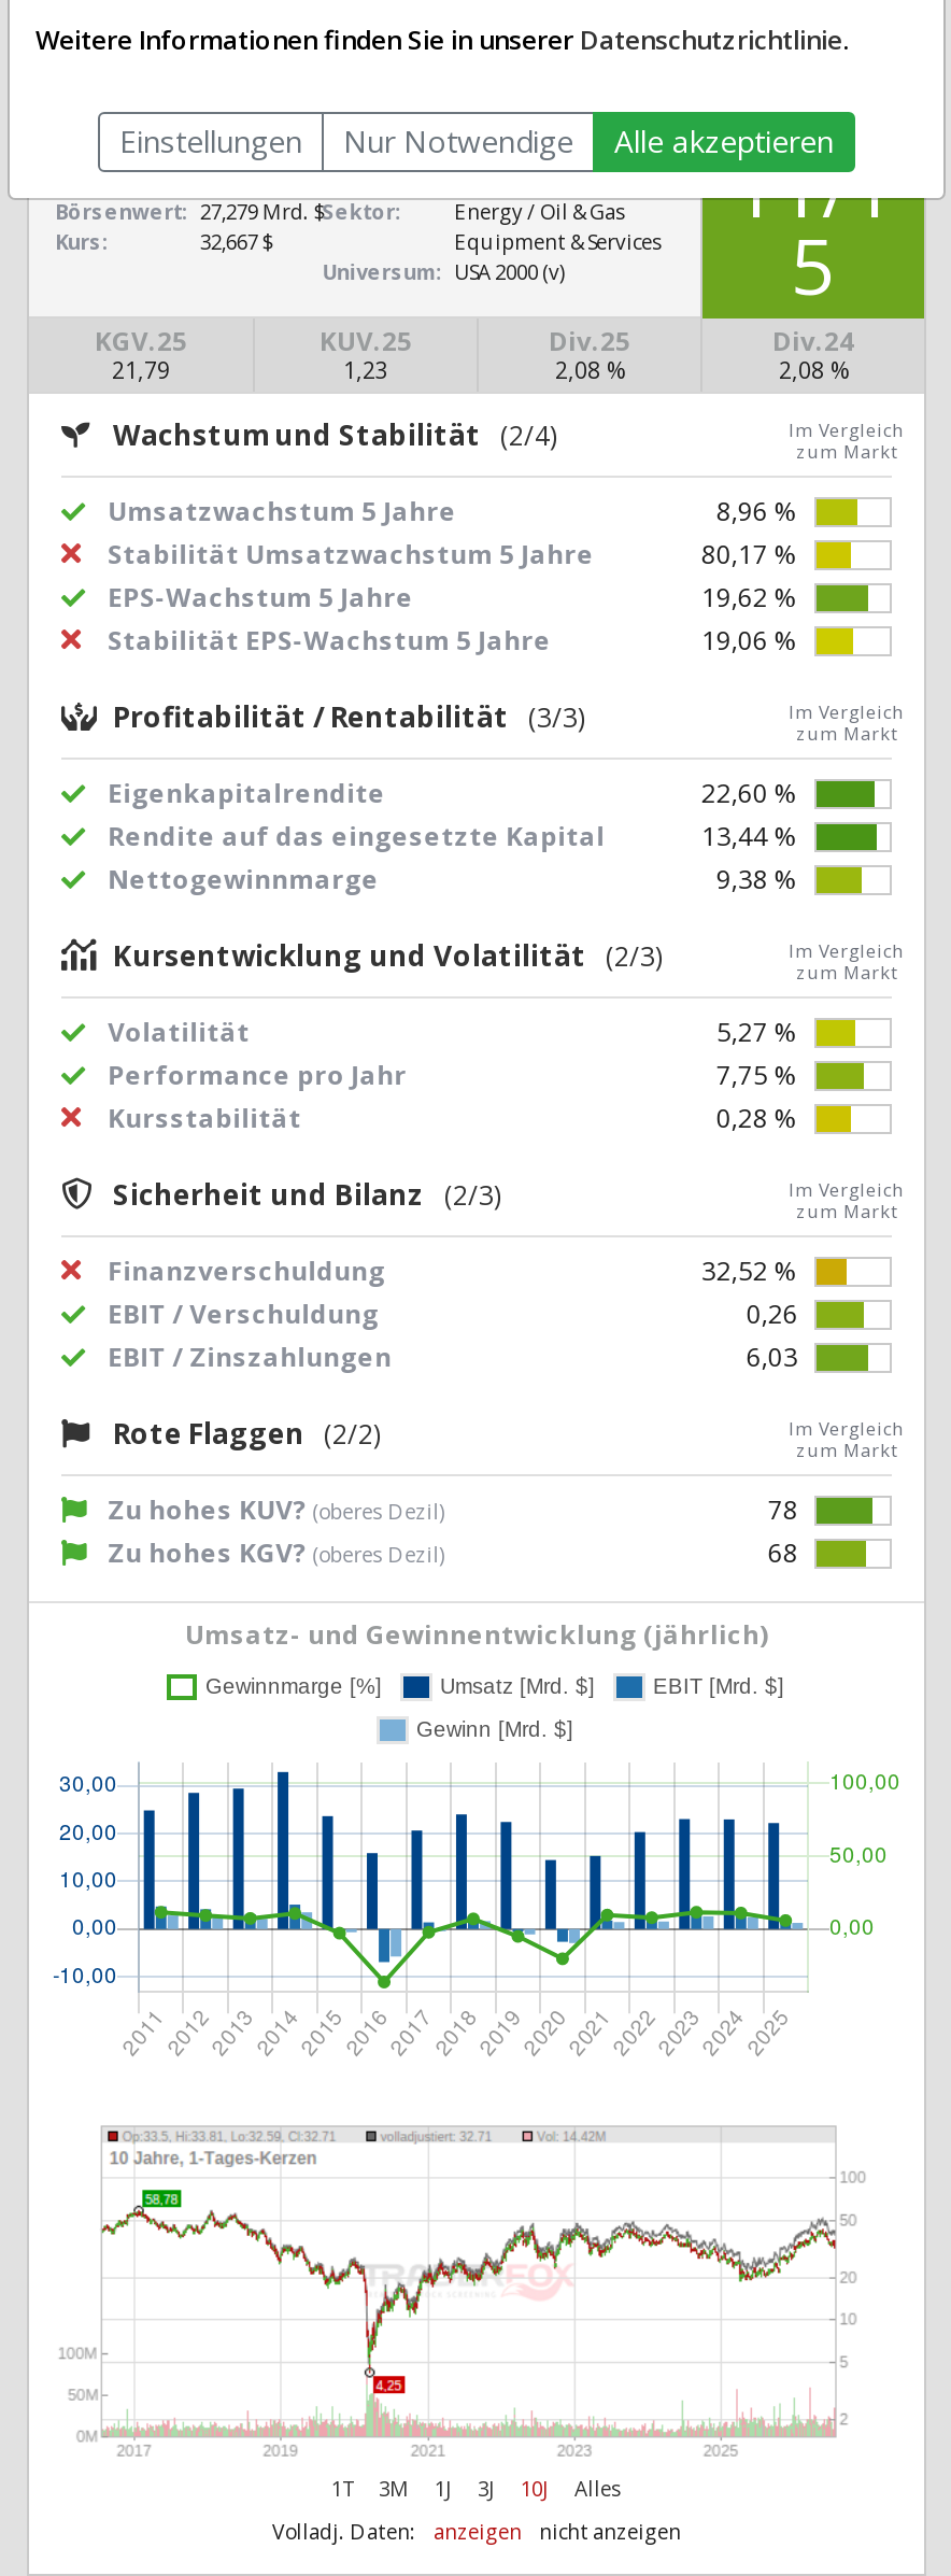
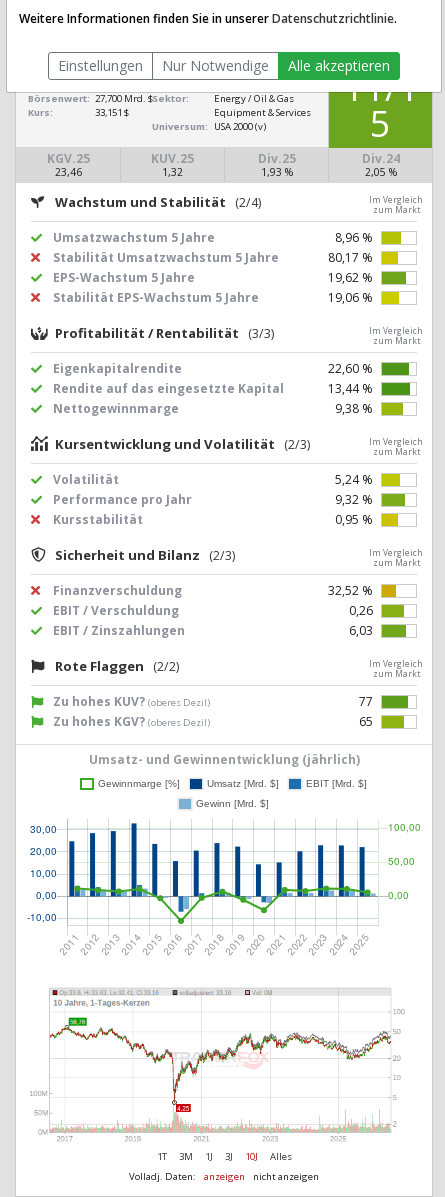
[55,197,325,225] Börsenwert: 27,279 Mrd. $ -> [28,92,153,105] Börsenwert: 27,700 Mrd. $
[200,227,273,255] 32,667 $ -> [95,106,129,119] 33,151 $
[112,354,170,384] 21,79 -> [54,165,81,179] 23,46
[343,354,388,384] 1,23 -> [162,165,183,179] 1,32
[555,354,624,384] 2,08 % -> [260,165,292,179] 1,93 %
[779,354,848,384] 2,08 % -> [364,165,396,179] 2,05 %
[716,1013,798,1049] 5,27 % -> [335,471,373,488] 5,24 %
[716,1056,798,1092] 7,75 % -> [335,491,373,508] 9,32 %
[716,1099,798,1135] 0,28 % -> [335,511,373,528] 0,95 %
[768,1491,798,1527] 78 -> [359,693,373,710] 77
[768,1534,798,1570] 68 -> [359,713,373,730] 65

